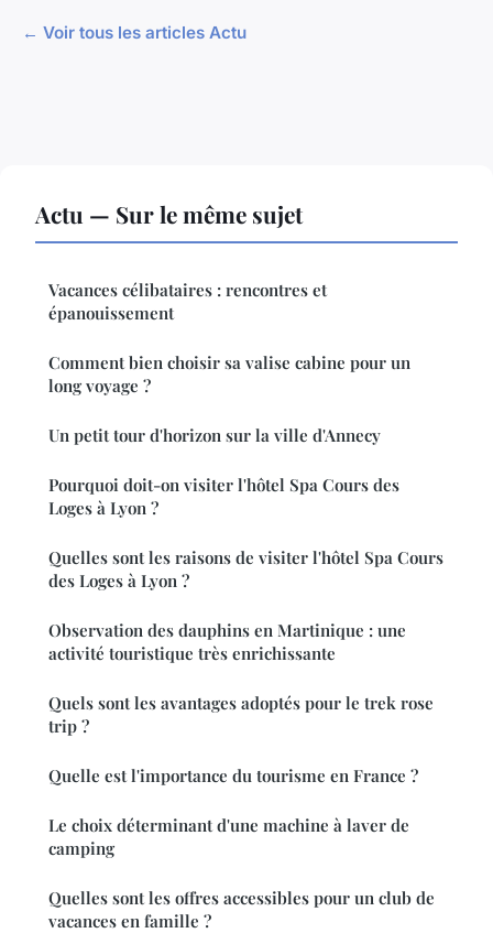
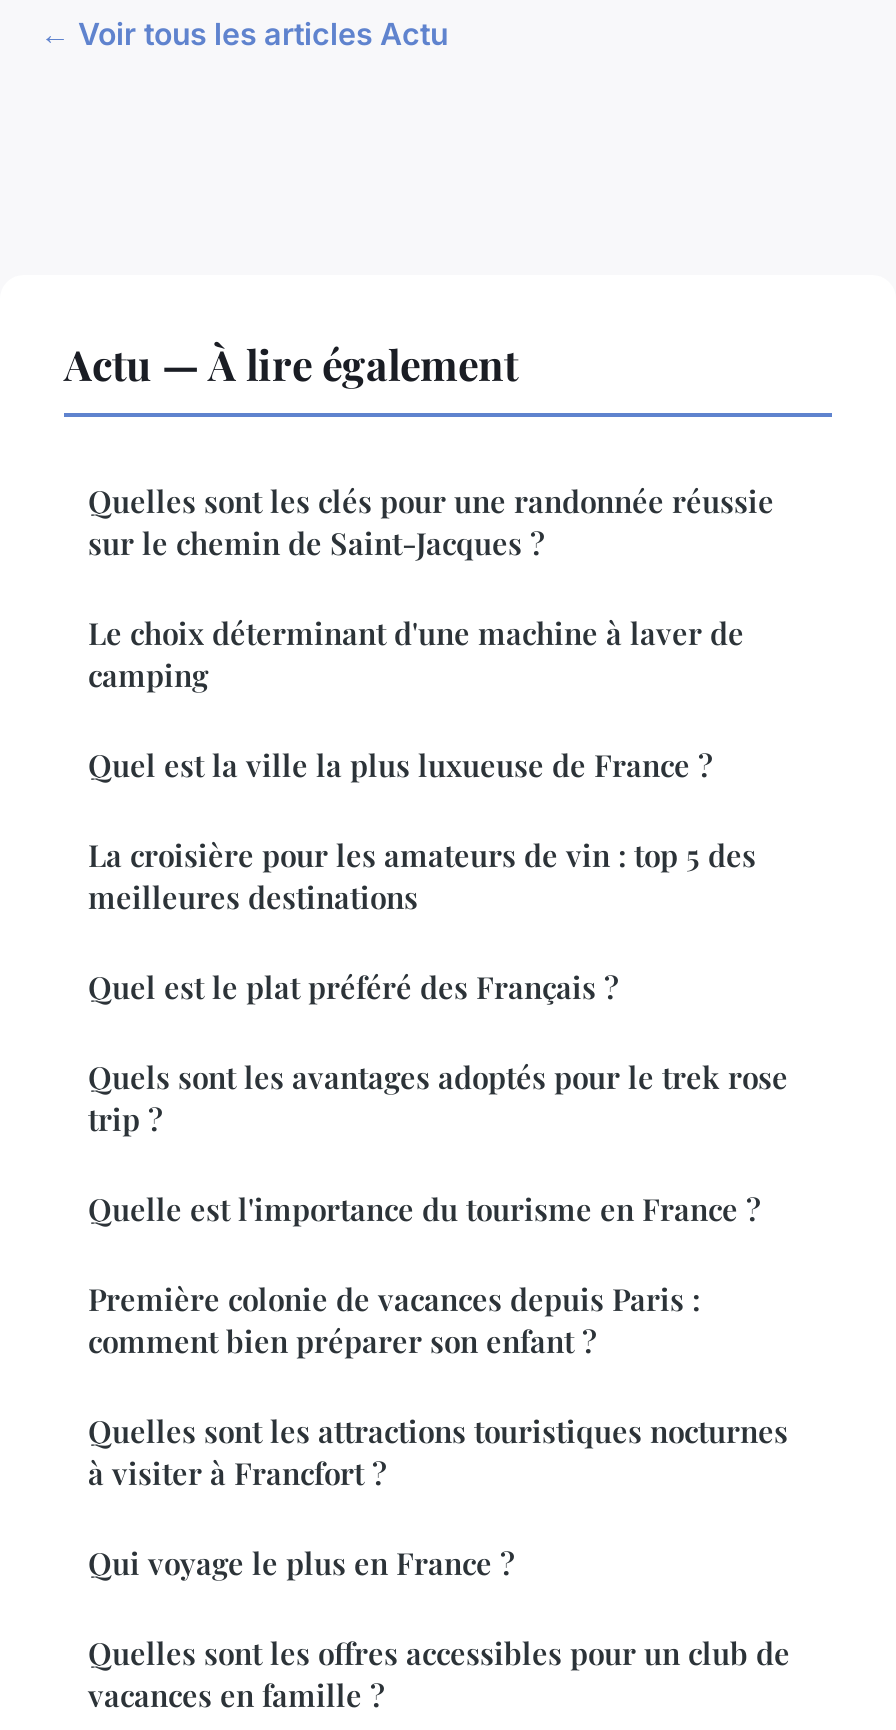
[35,198,443,664] Actu — Sur le même sujet | Vacances célibataires : rencontres et | épanouissement | Comment bien choisir sa valise cabine pour un | long voyage ? | Un petit tour d'horizon sur la ville d'Annecy | Pourquoi doit-on visiter l'hôtel Spa Cours des | Loges à Lyon ? | Quelles sont les raisons de visiter l'hôtel Spa Cours | des Loges à Lyon ? | Observation des dauphins en Martinique : une | activité touristique très enrichissante -> [64,335,774,1007] Actu — À lire également | Quelles sont les clés pour une randonnée réussie | sur le chemin de Saint-Jacques ? | Quel est la ville la plus luxueuse de France ? | La croisière pour les amateurs de vin : top 5 des | meilleures destinations | Quel est le plat préféré des Français ?
moved [48,692,434,786] -> [88,1057,788,1229]: Quels sont les avantages adoptés pour le trek rose | trip ? | Quelle est l'importance du tourisme en France ?
none -> [88,1279,788,1583] Première colonie de vacances depuis Paris : | comment bien préparer son enfant ? | Quelles sont les attractions touristiques nocturnes | à visiter à Francfort ? | Qui voyage le plus en France ?
moved [48,814,409,859] -> [88,613,744,695]: Le choix déterminant d'une machine à laver de | camping

